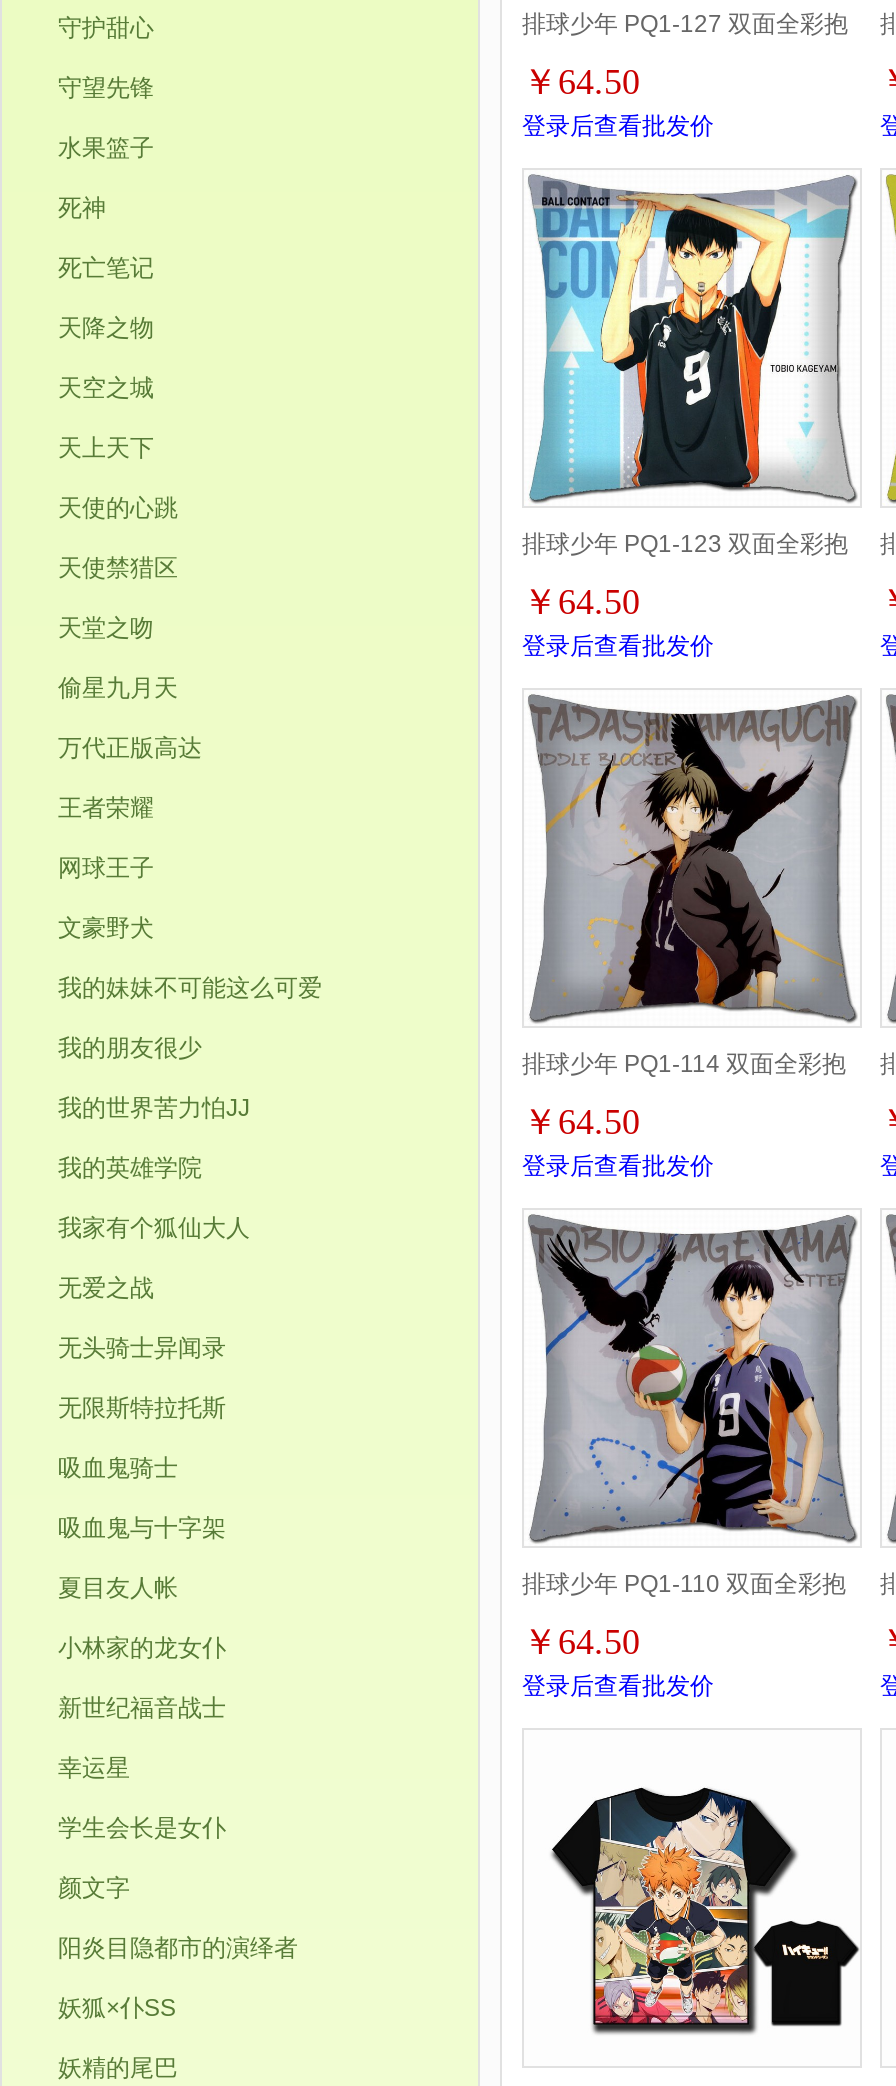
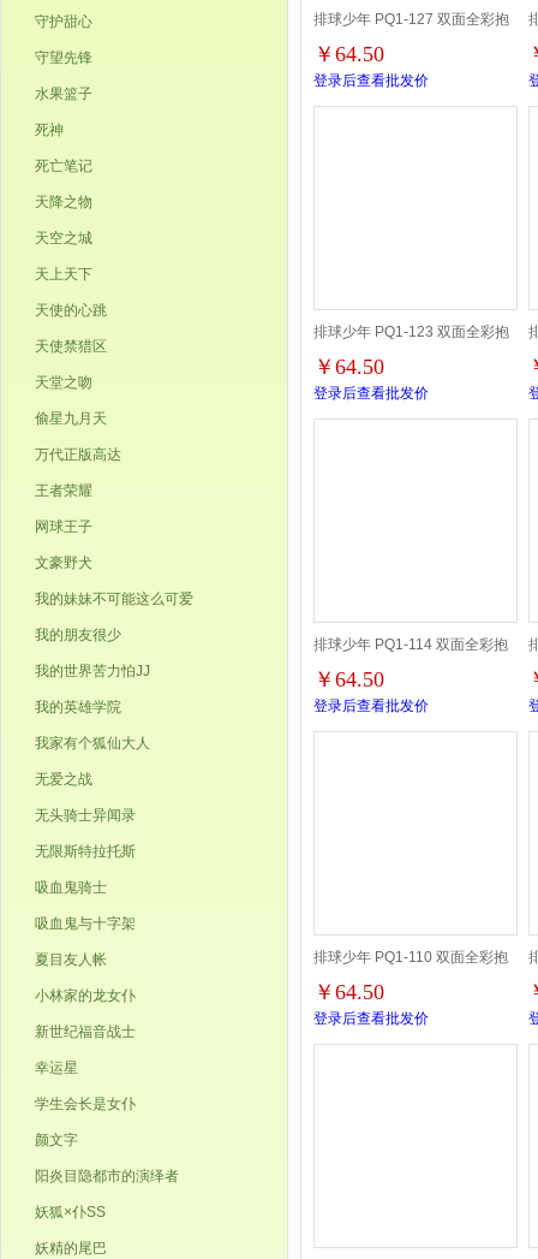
[528,174,858,504] [image] -> none
[526,694,858,1024] [image] -> none
[526,1214,858,1544] [image] -> none
[550,1786,860,2036] [image] -> none

